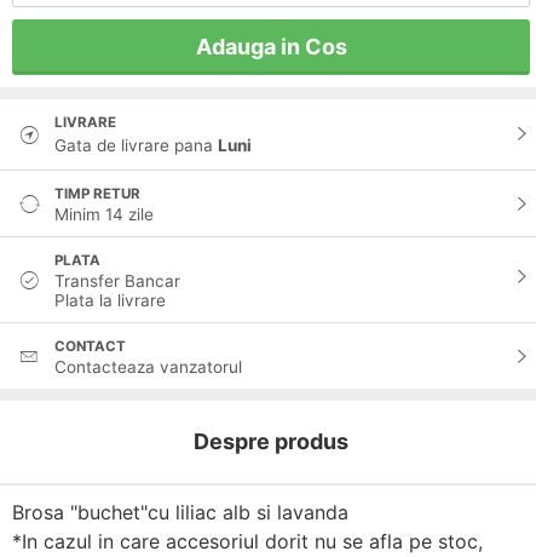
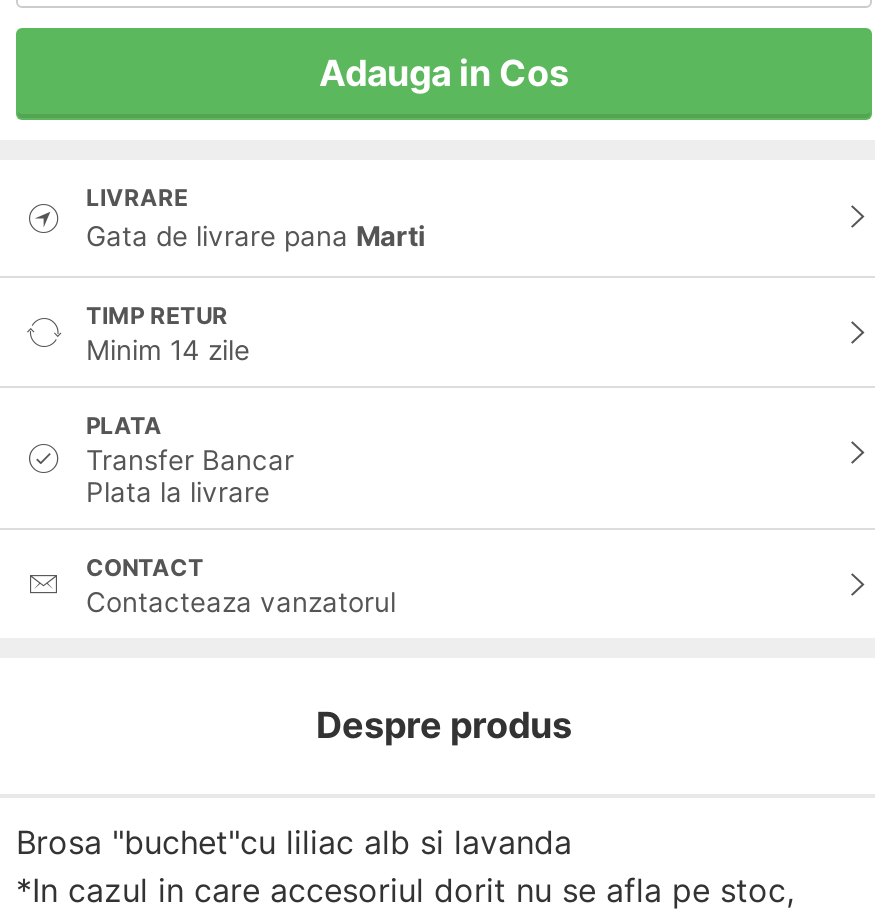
[54,136,252,155] Gata de livrare pana Luni -> [86,220,426,252] Gata de livrare pana Marti

